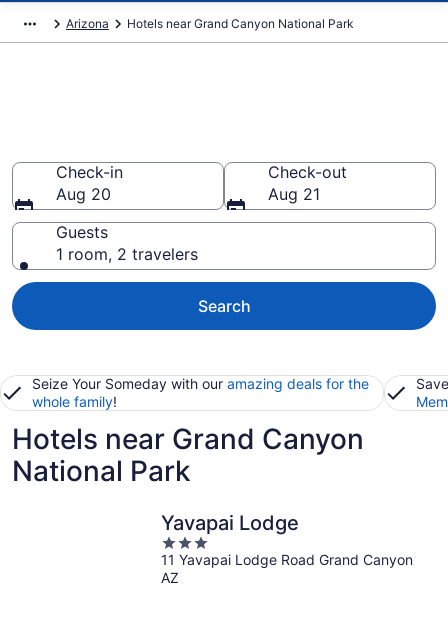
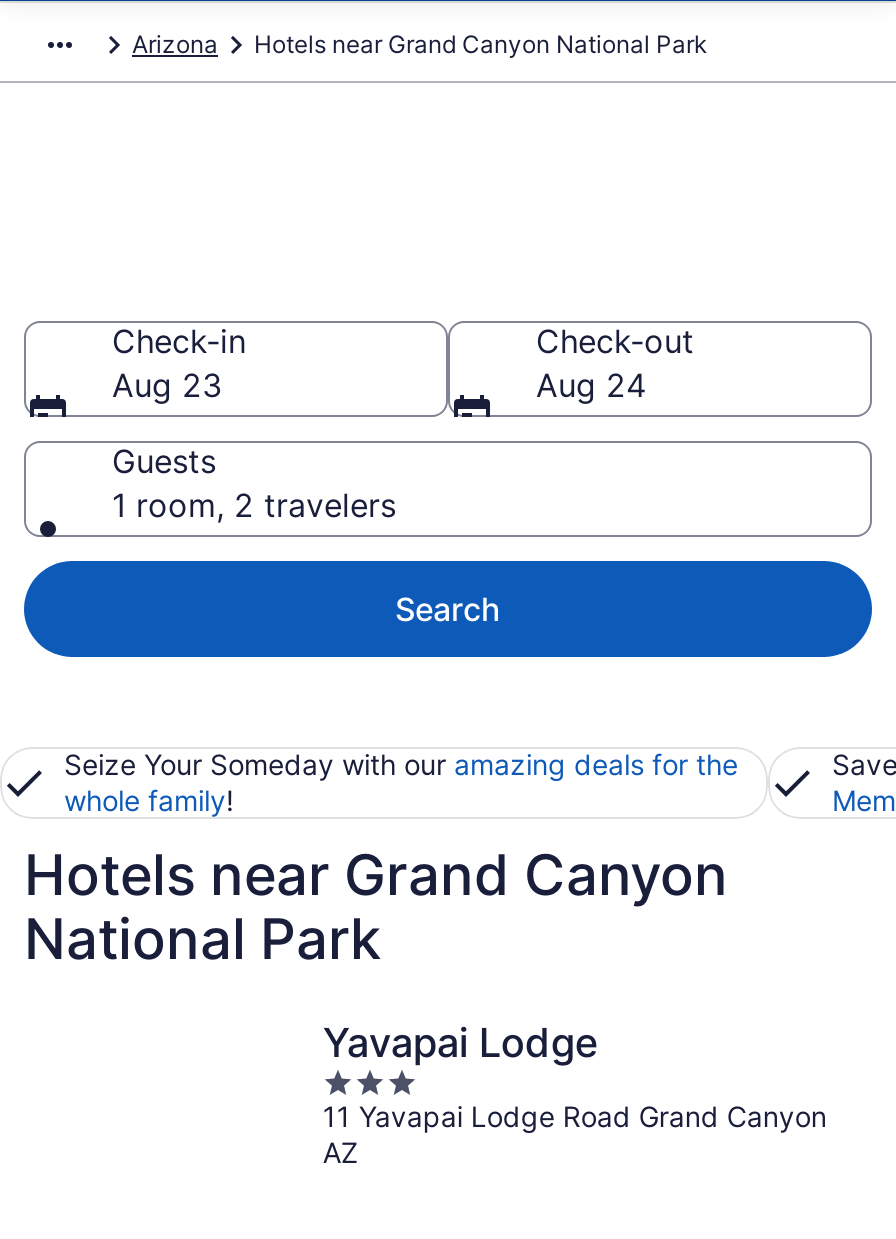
[56,184,111,204] Aug 20 -> [112,365,222,405] Aug 23
[268,184,320,204] Aug 21 -> [536,365,646,405] Aug 24

